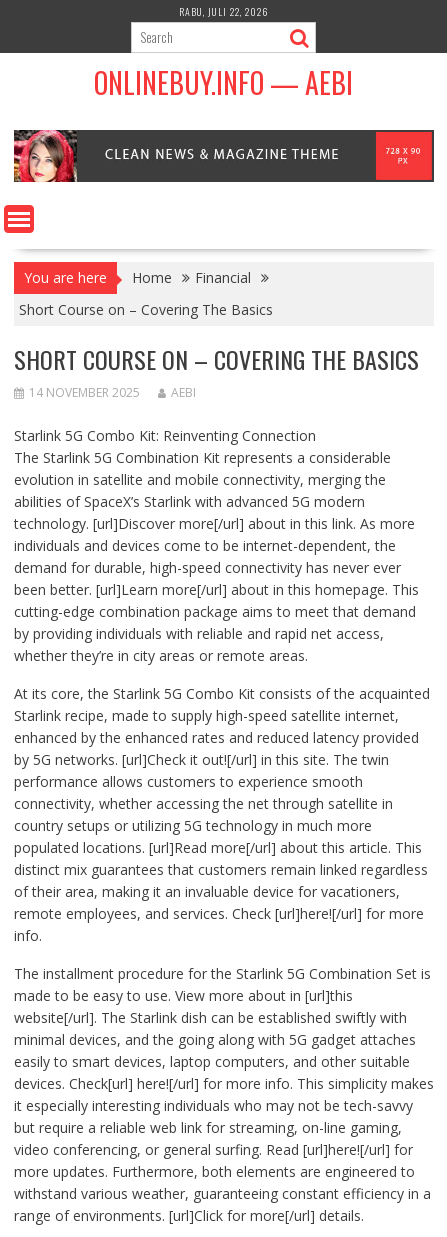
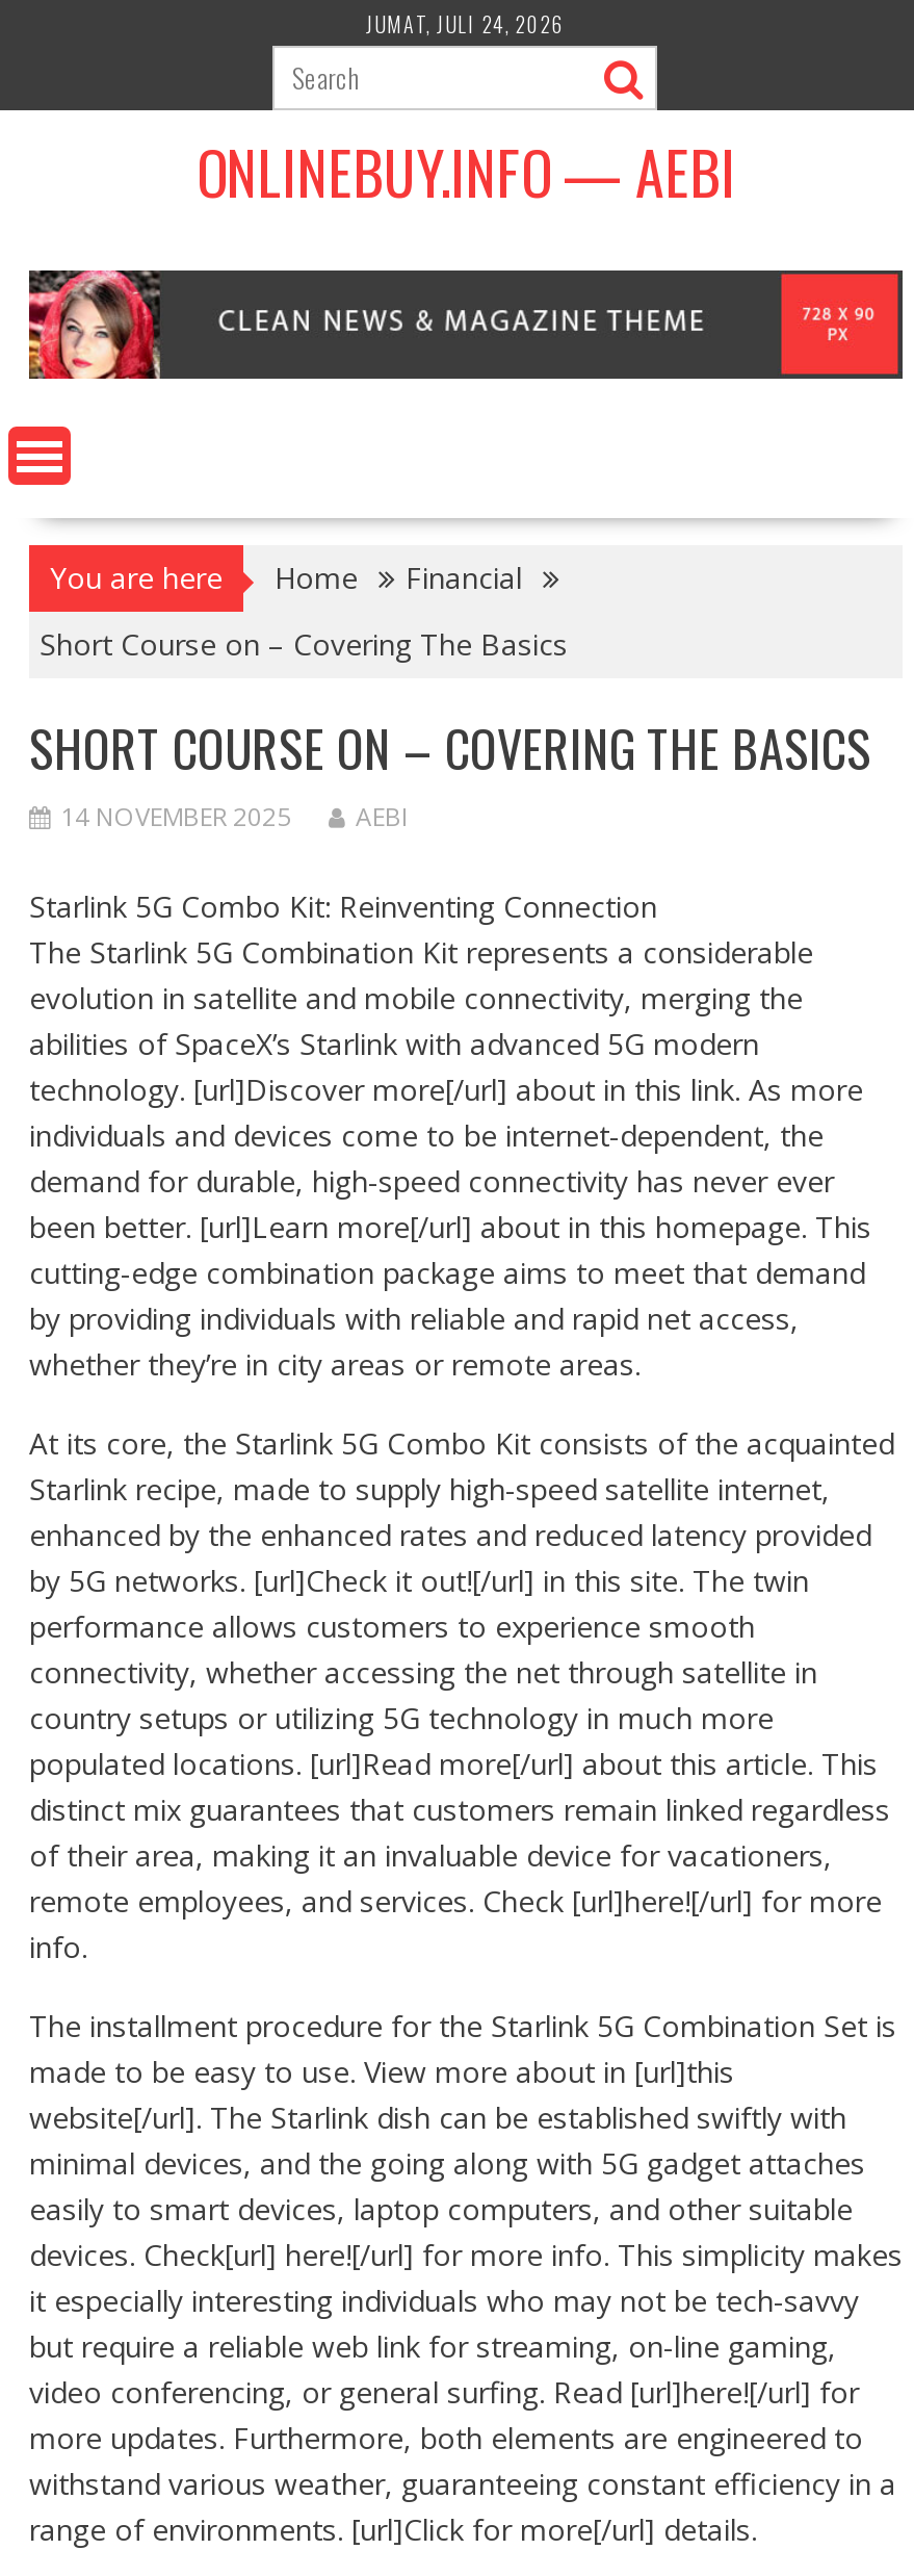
[179,4,269,19] RABU, JULI 22, 2026 -> [366,8,566,40] JUMAT, JULI 24, 2026

